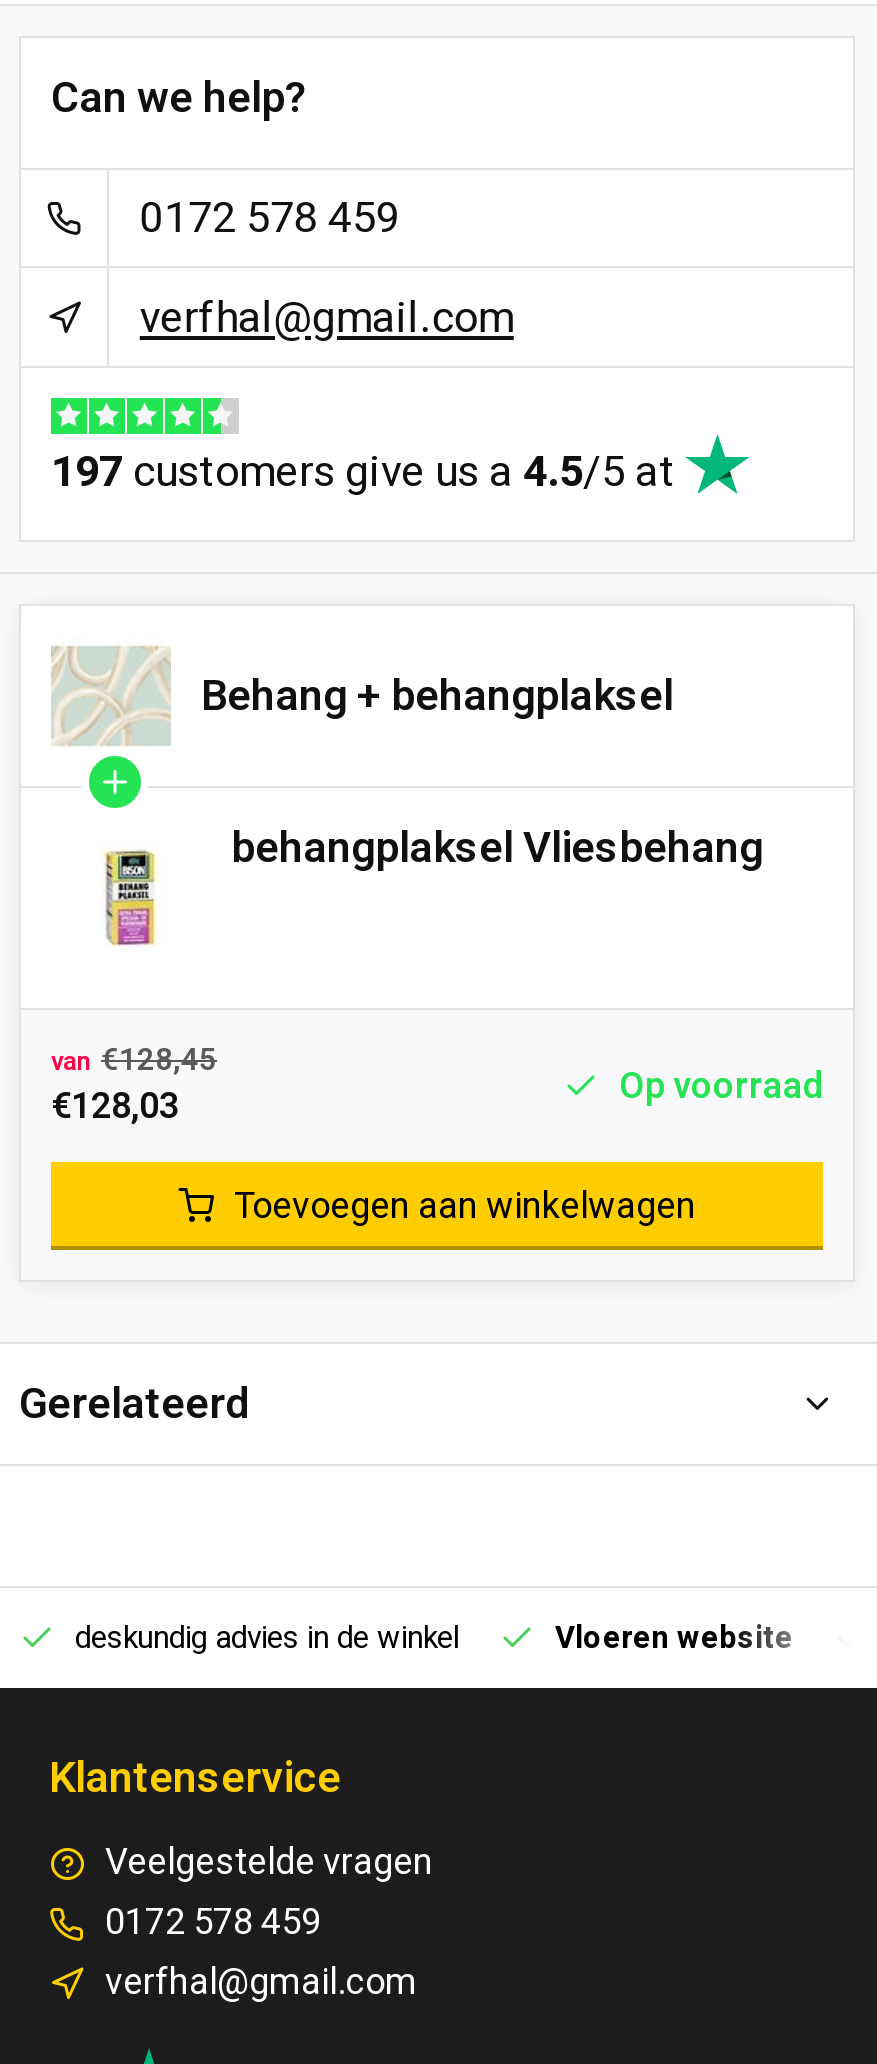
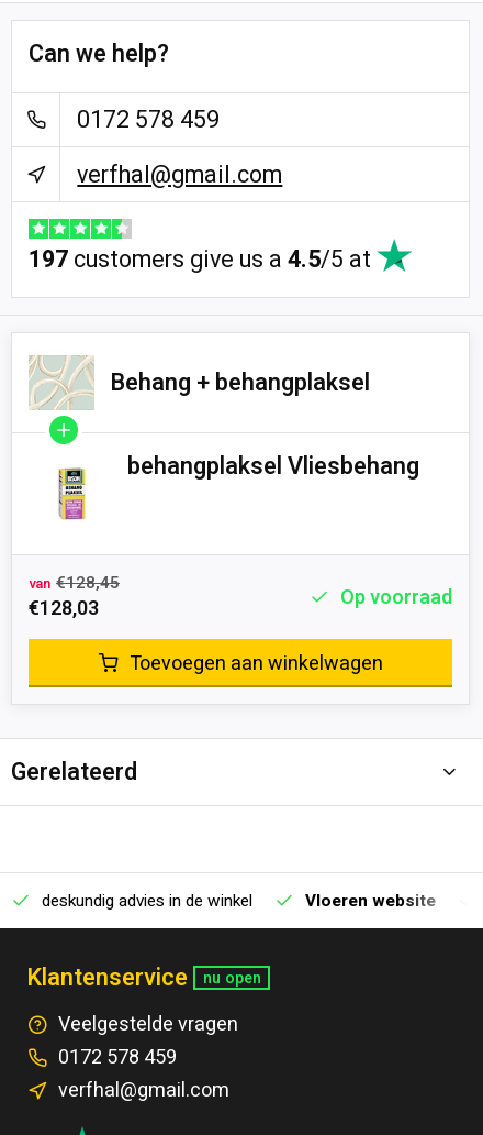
none -> [203,967,261,990] nu open

